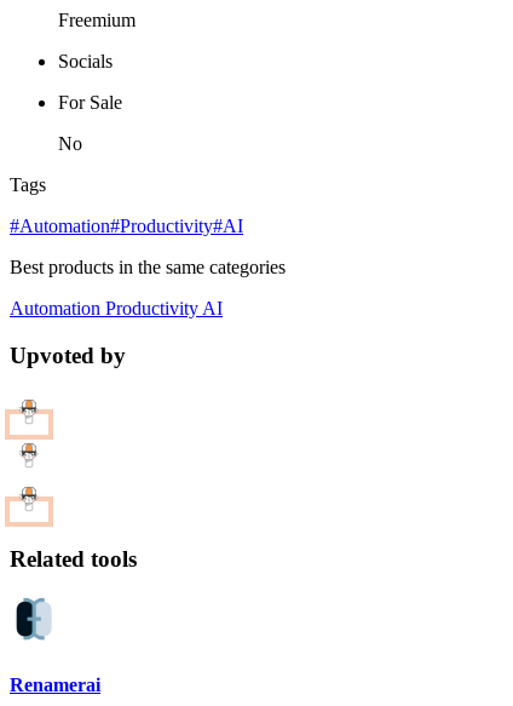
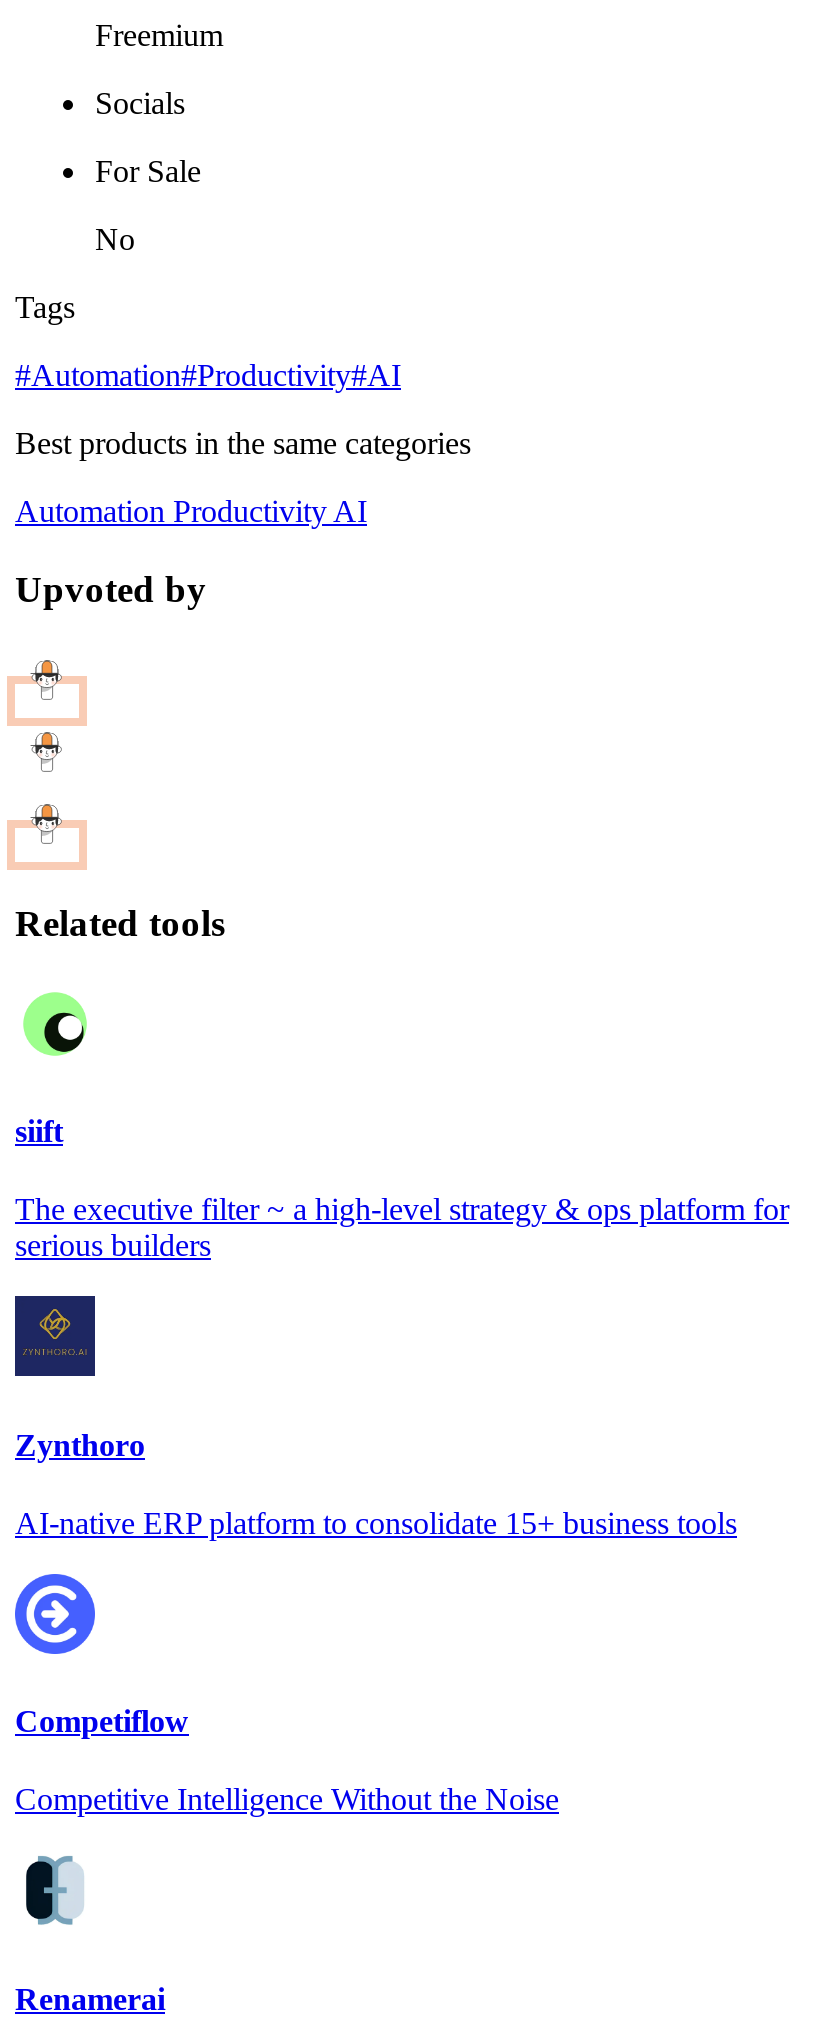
none -> [13,1295,737,1540] [image] | Zynthoro | AI-native ERP platform to consolidate 15+ business tools
none -> [13,1573,559,1817] [image] | Competiflow | Competitive Intelligence Without the Noise
none -> [15,991,789,1263] [image] | siift | The executive filter ~ a high-level strategy & ops platform for | serious builders

